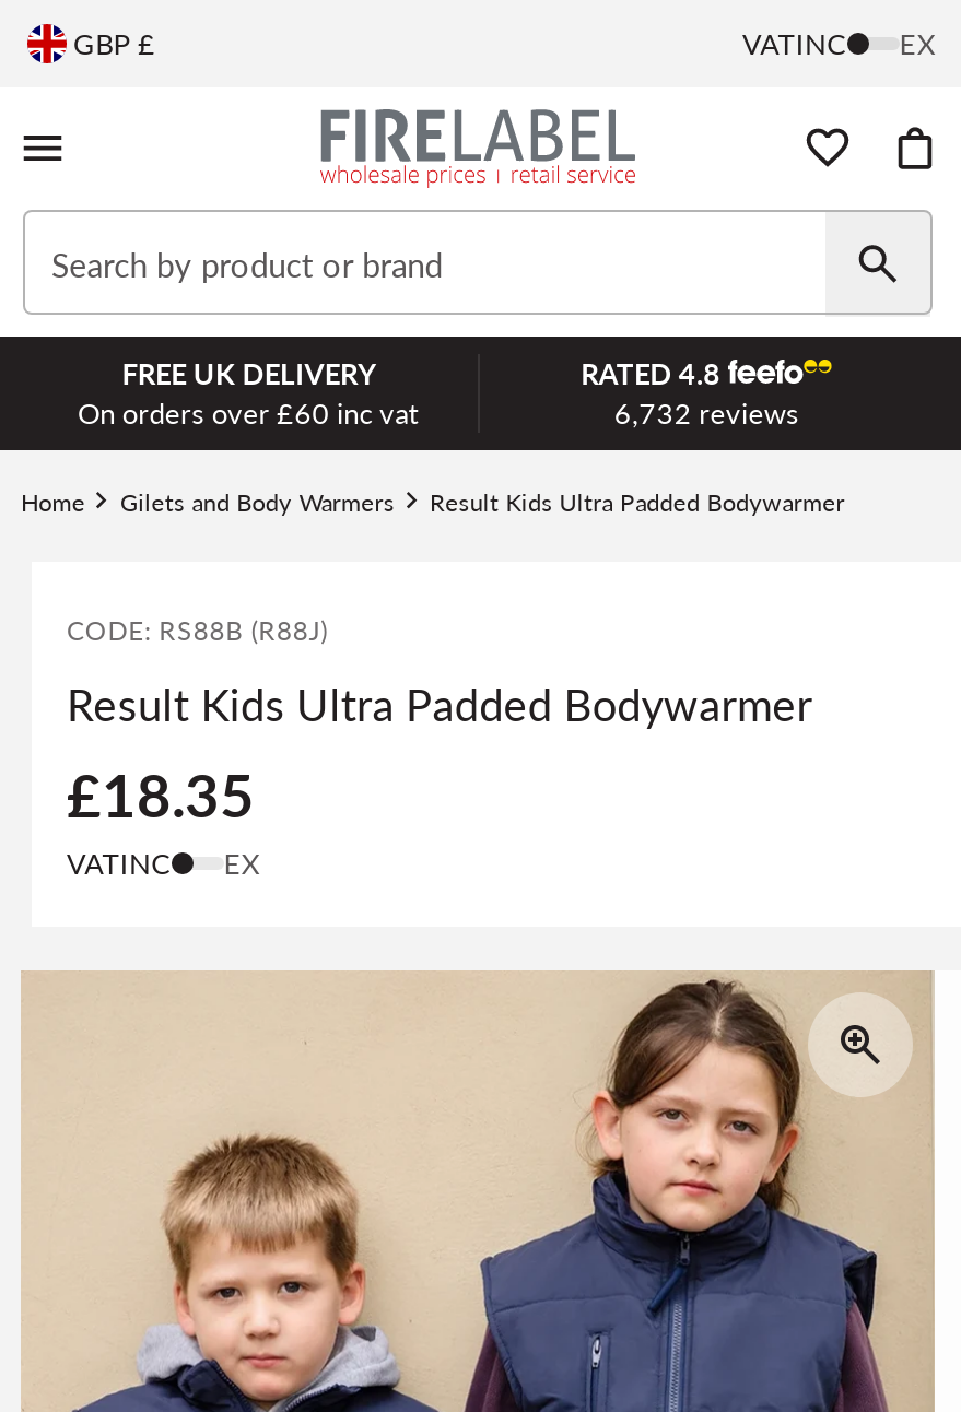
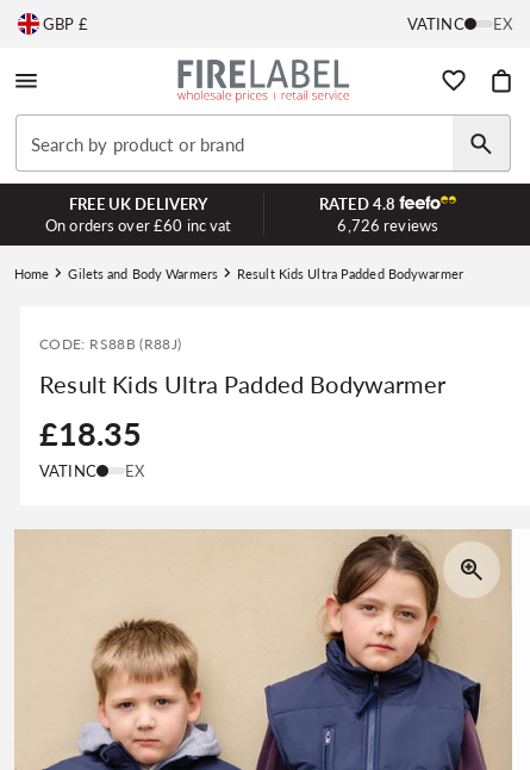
[614,396,799,431] 6,732 reviews -> [338,216,438,235] 6,726 reviews

